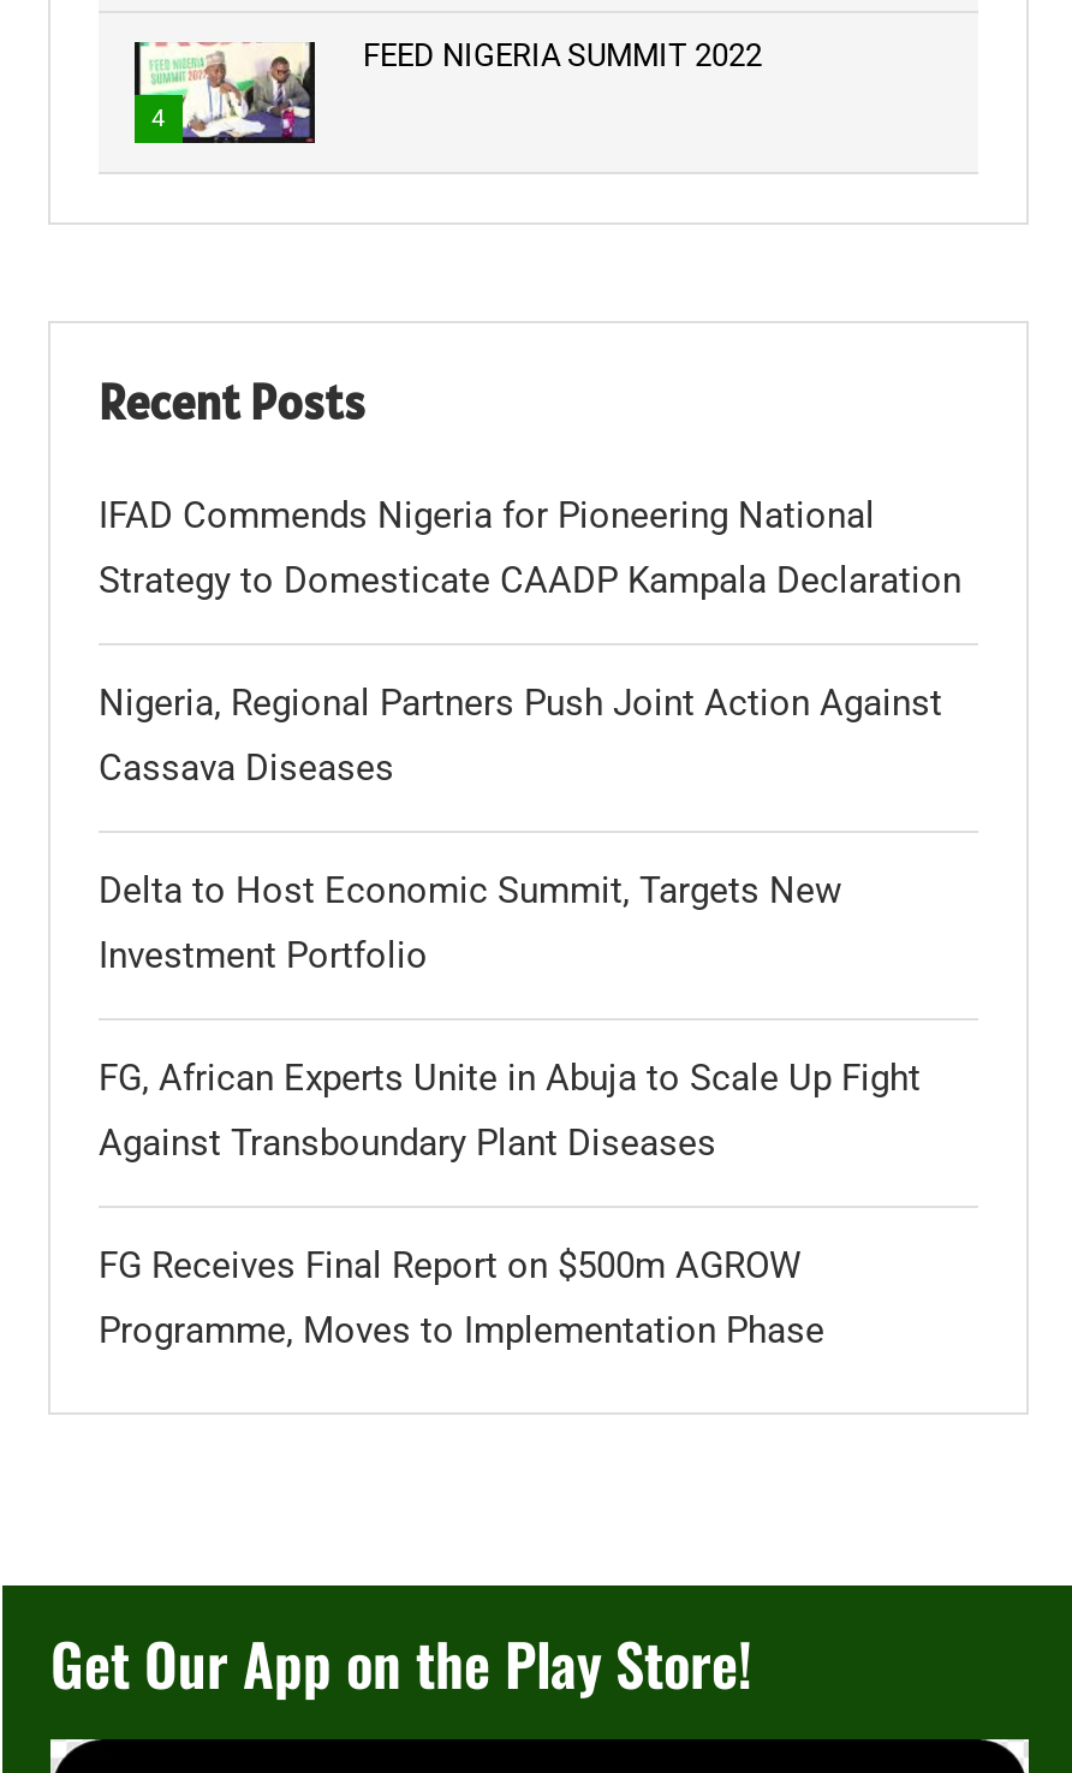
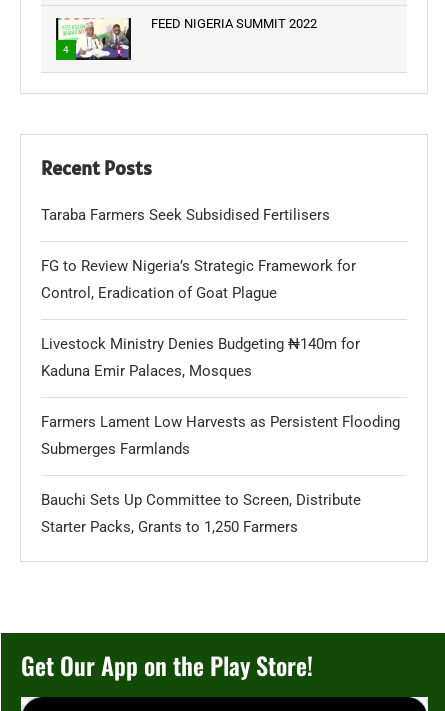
[99,495,961,1353] IFAD Commends Nigeria for Pioneering National | Strategy to Domesticate CAADP Kampala Declaration | Nigeria, Regional Partners Push Joint Action Against | Cassava Diseases | Delta to Host Economic Summit, Targets New | Investment Portfolio | FG, African Experts Unite in Abuja to Scale Up Fight | Against Transboundary Plant Diseases | FG Receives Final Report on $500m AGROW | Programme, Moves to Implementation Phase -> [41,206,400,536] Taraba Farmers Seek Subsidised Fertilisers | FG to Review Nigeria’s Strategic Framework for | Control, Eradication of Goat Plague | Livestock Ministry Denies Budgeting ₦140m for | Kaduna Emir Palaces, Mosques | Farmers Lament Low Harvests as Persistent Flooding | Submerges Farmlands | Bauchi Sets Up Committee to Screen, Distribute | Starter Packs, Grants to 1,250 Farmers

